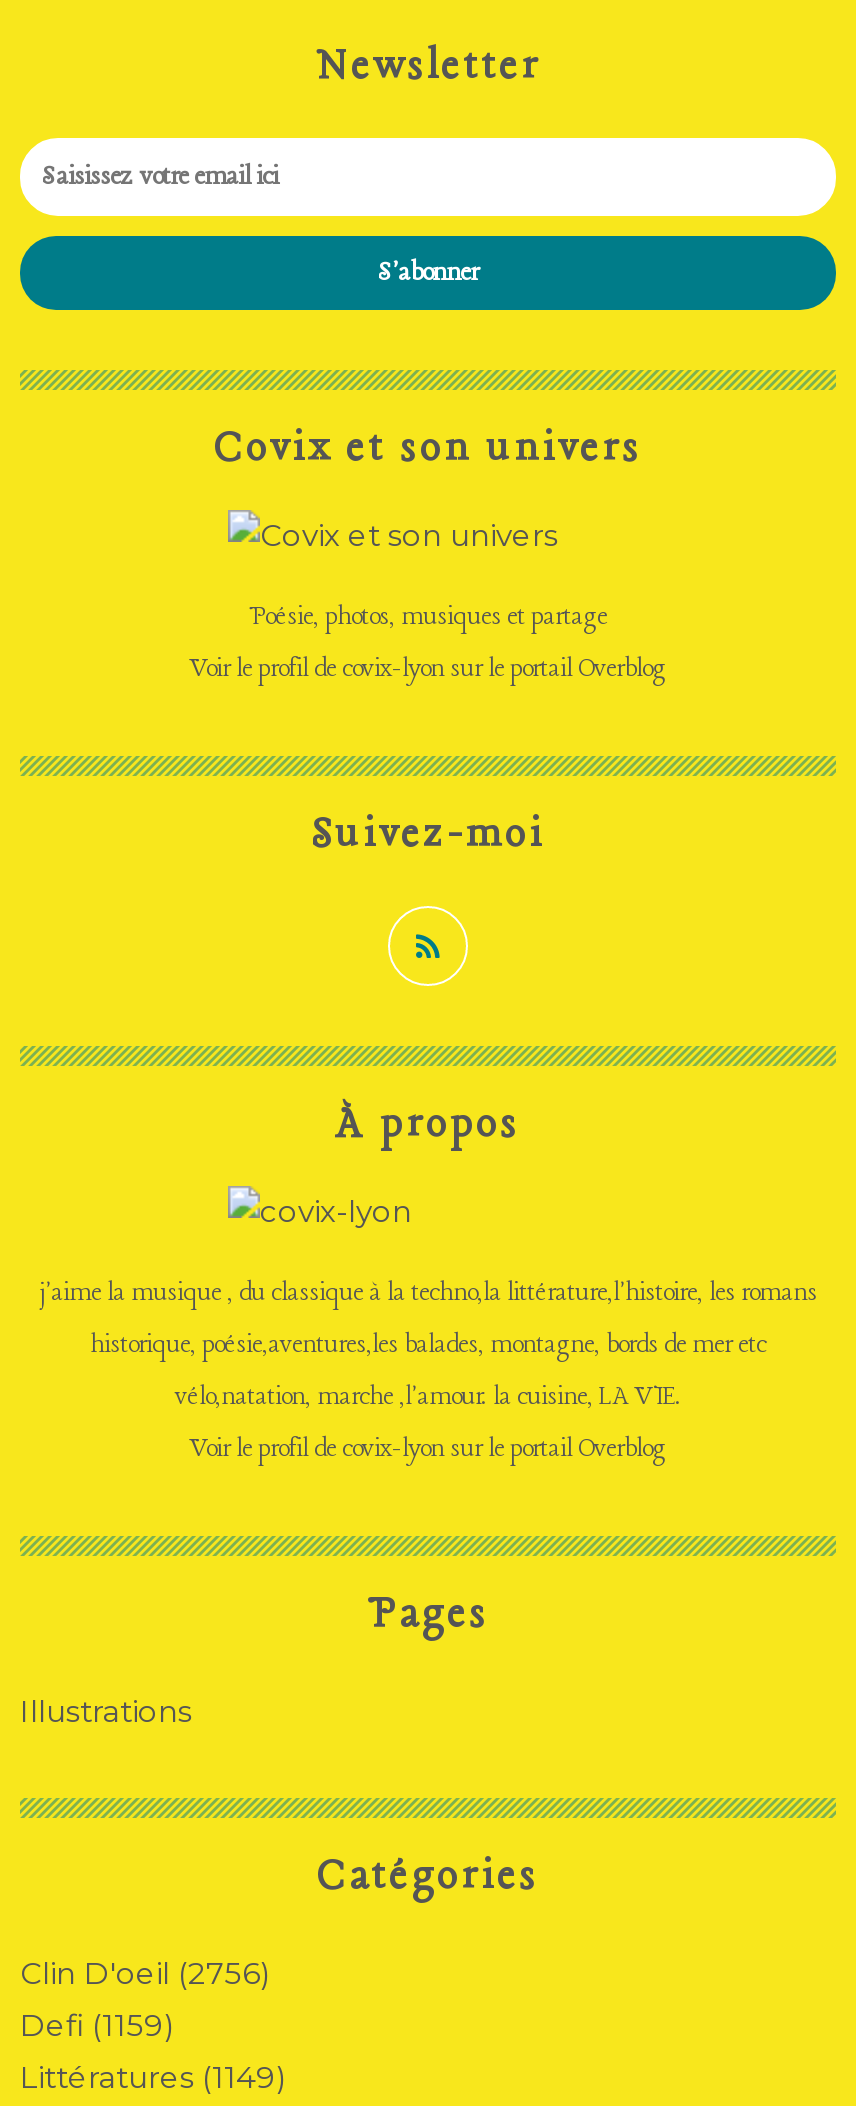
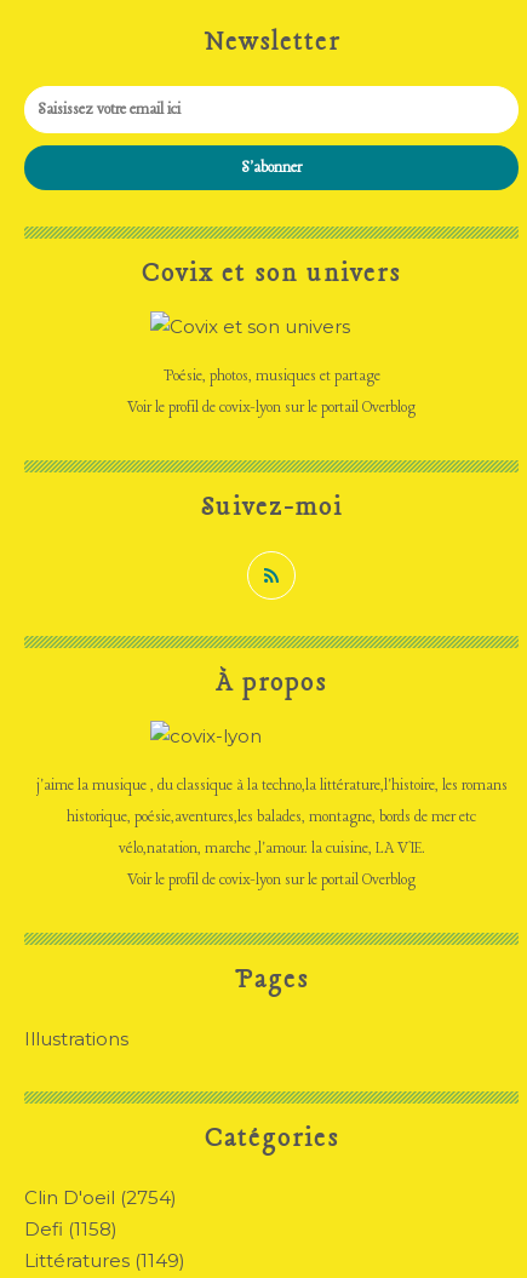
[20,1954,270,1992] Clin D'oeil (2756) -> [24,1186,177,1209] Clin D'oeil (2754)
[20,2006,174,2044] Defi (1159) -> [24,1217,118,1240] Defi (1158)

